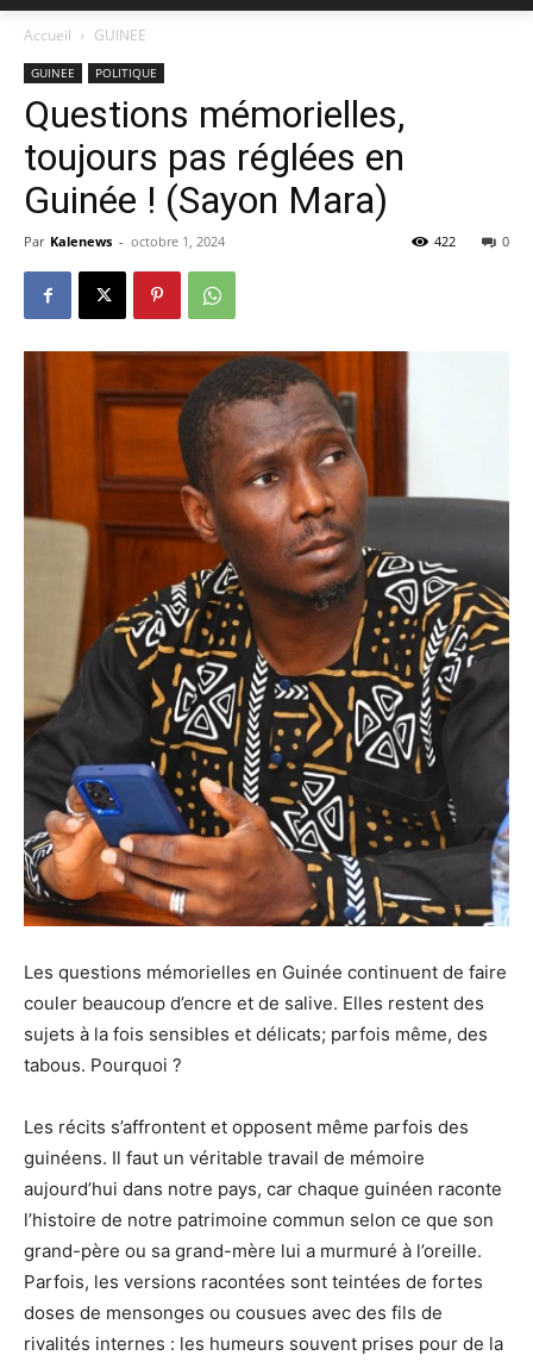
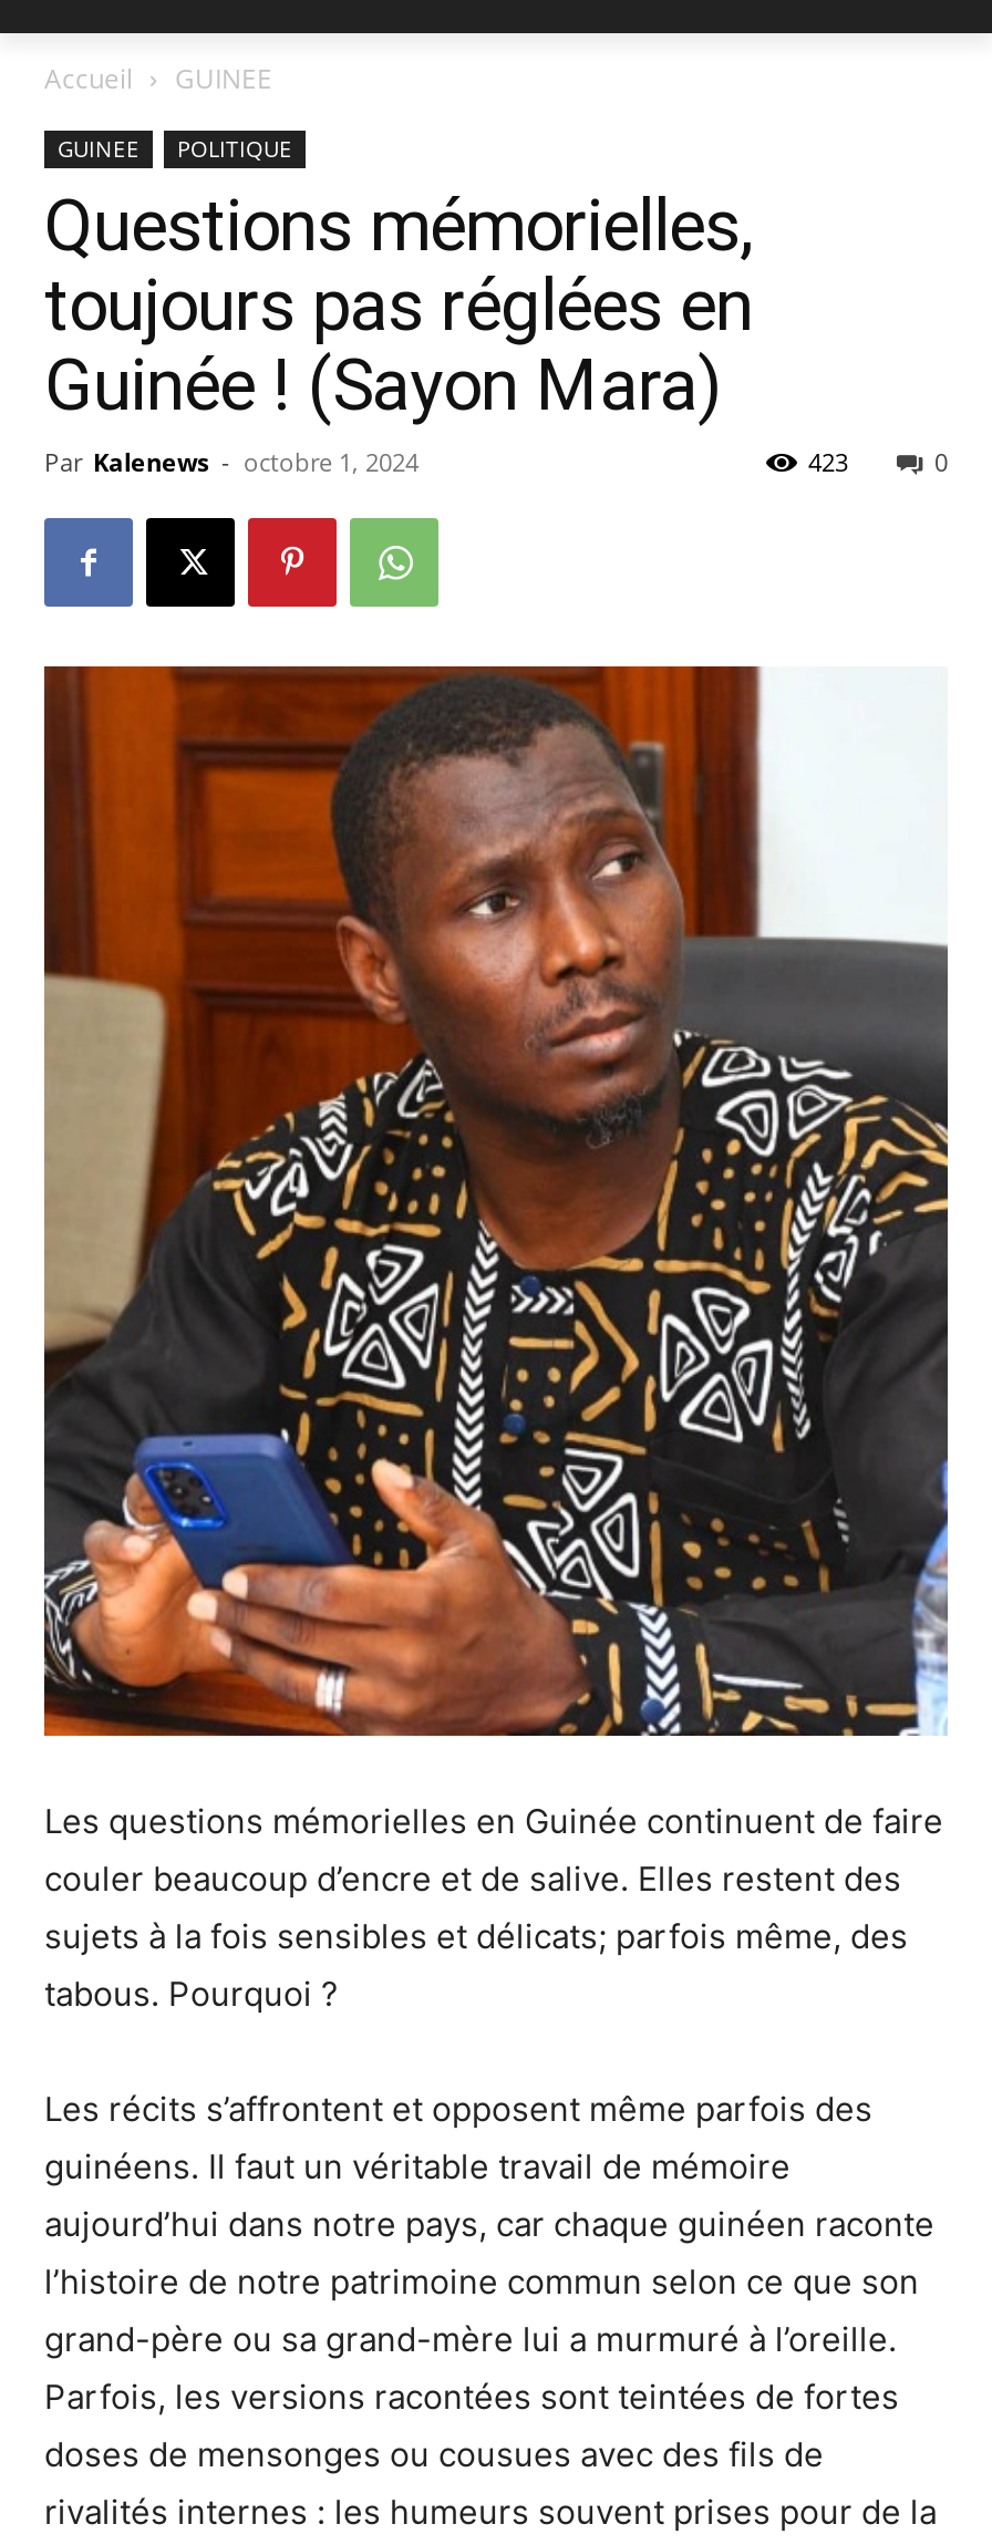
[434,232,456,250] 422 -> [808,445,848,478] 423

